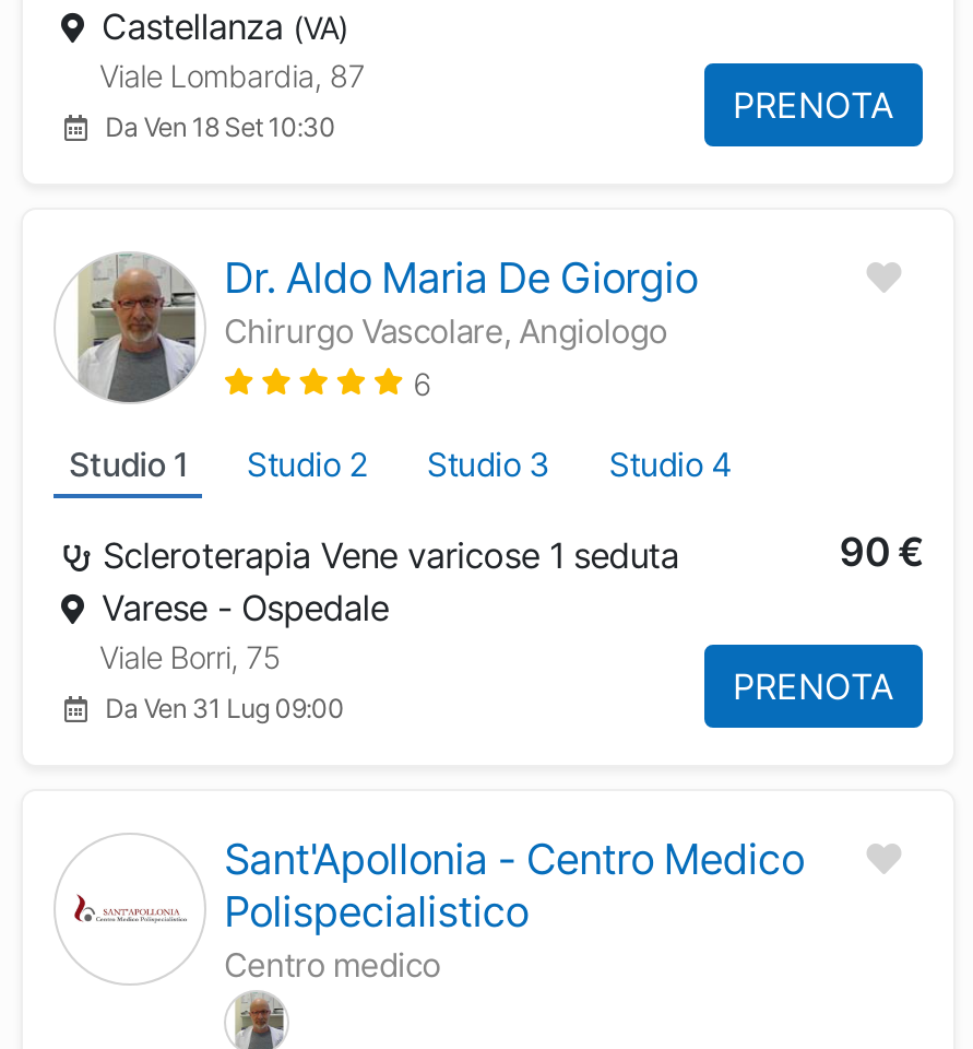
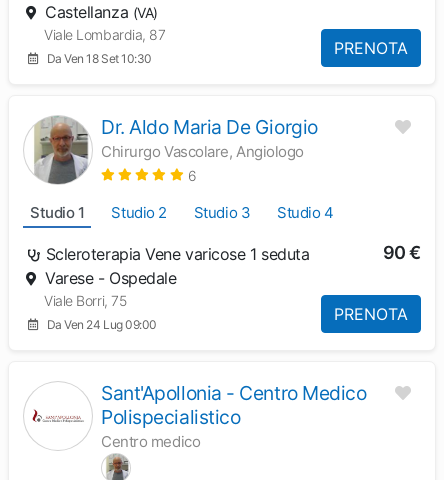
[105,692,344,725] Da Ven 31 Lug 09:00 -> [47,317,157,332] Da Ven 24 Lug 09:00

